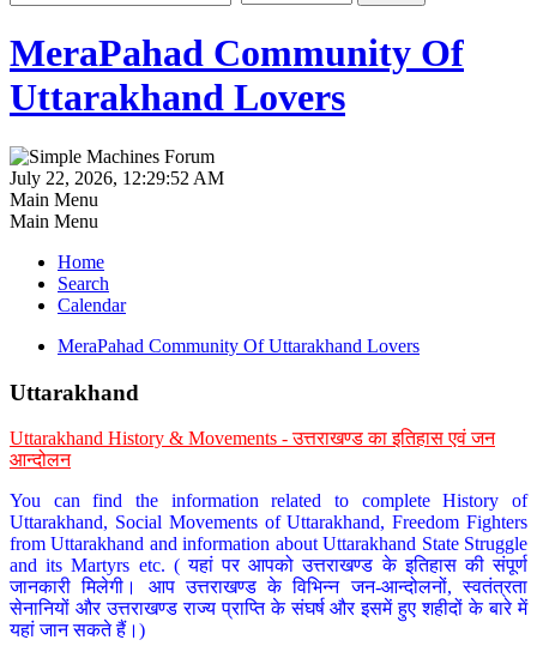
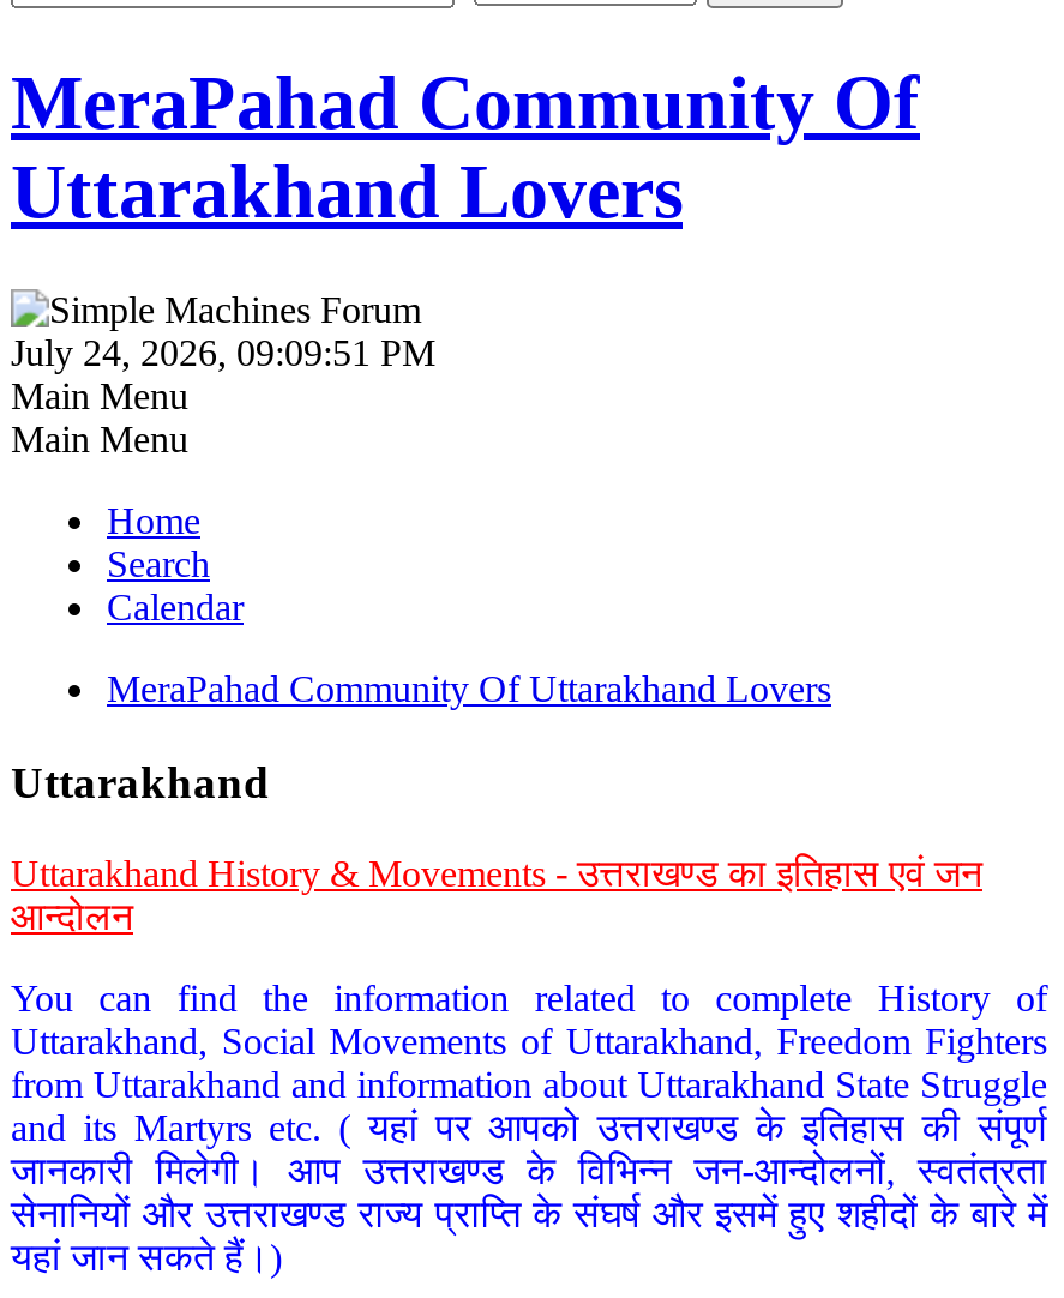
[10,168,224,188] July 22, 2026, 12:29:52 AM -> [11,332,435,373] July 24, 2026, 09:09:51 PM

